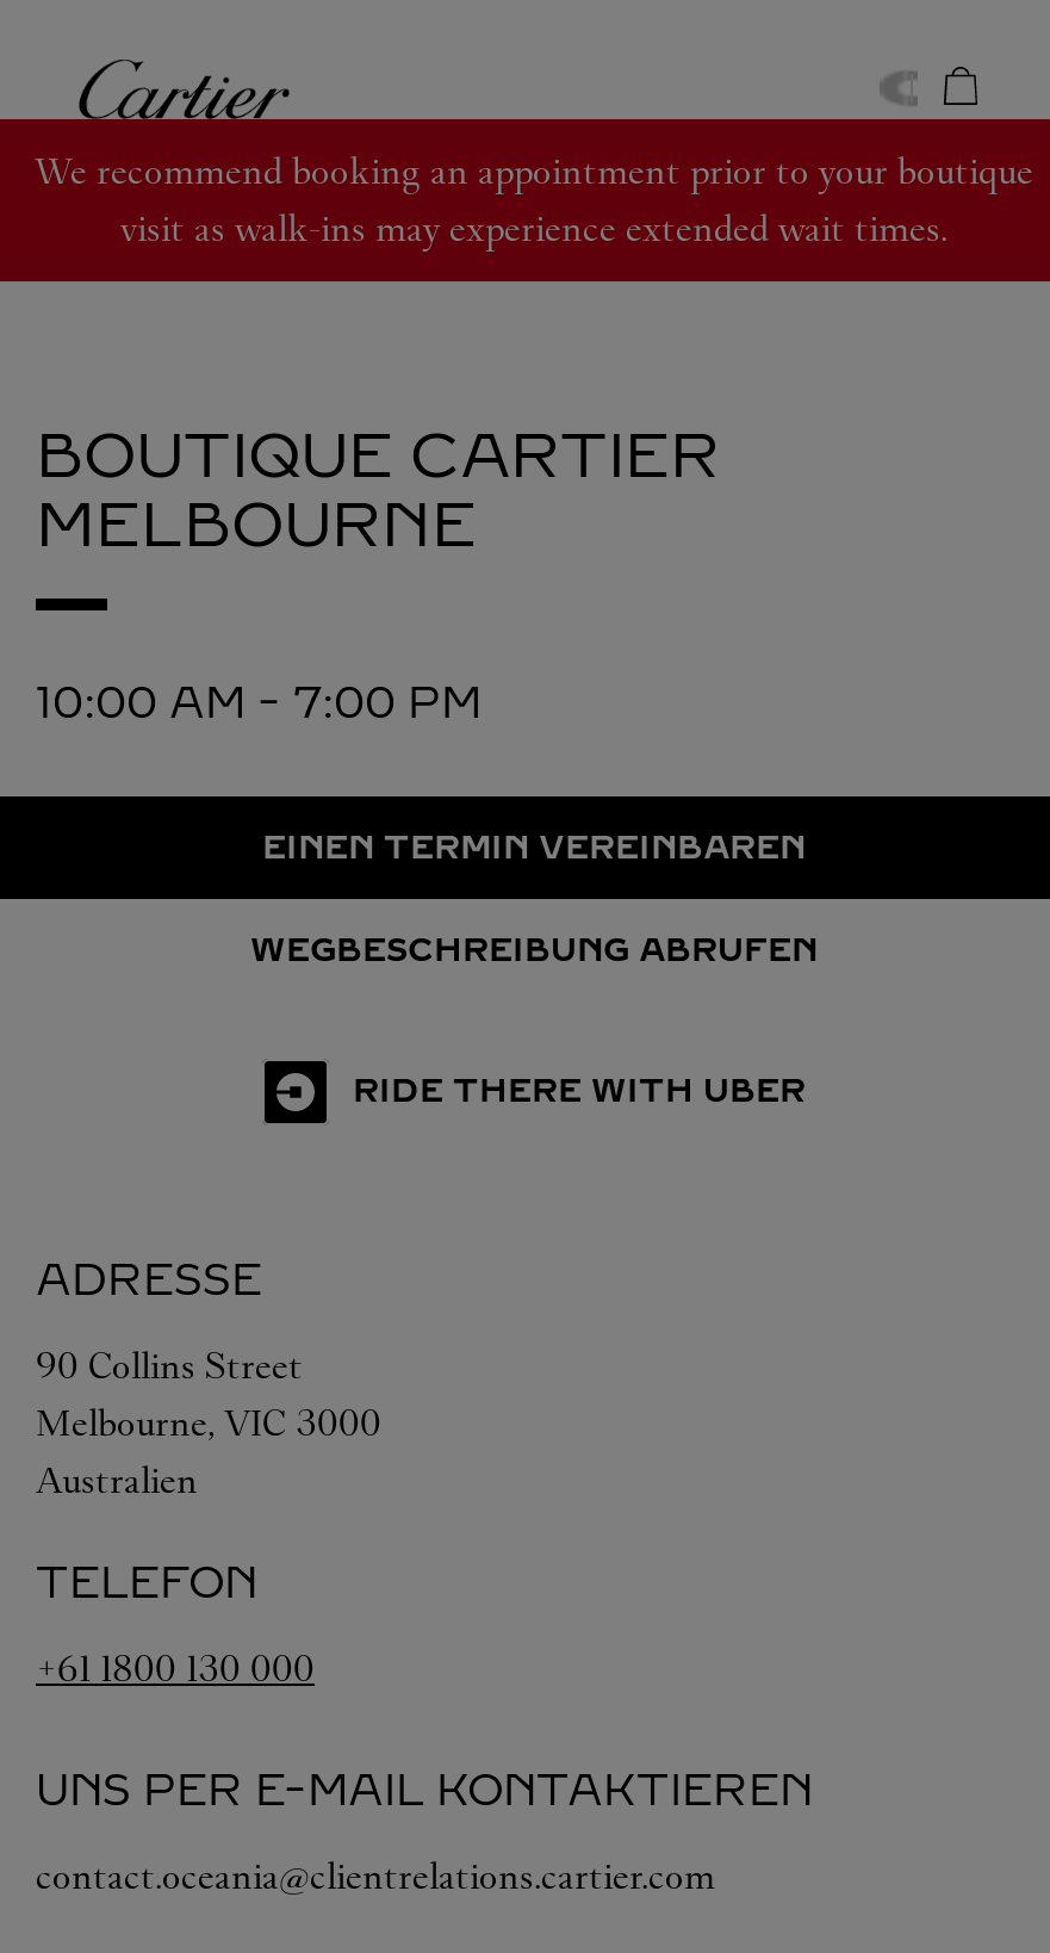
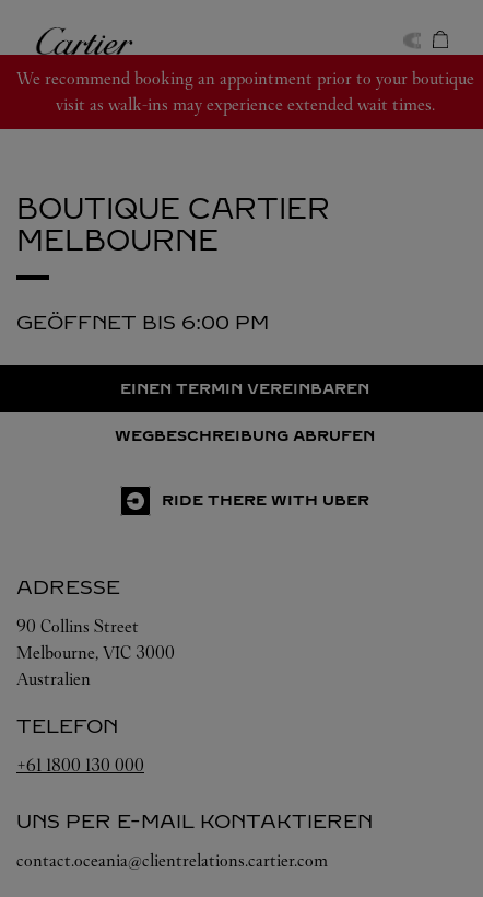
[36,677,481,730] 10:00 AM - 7:00 PM -> [16,311,269,335] GEÖFFNET BIS 6:00 PM

